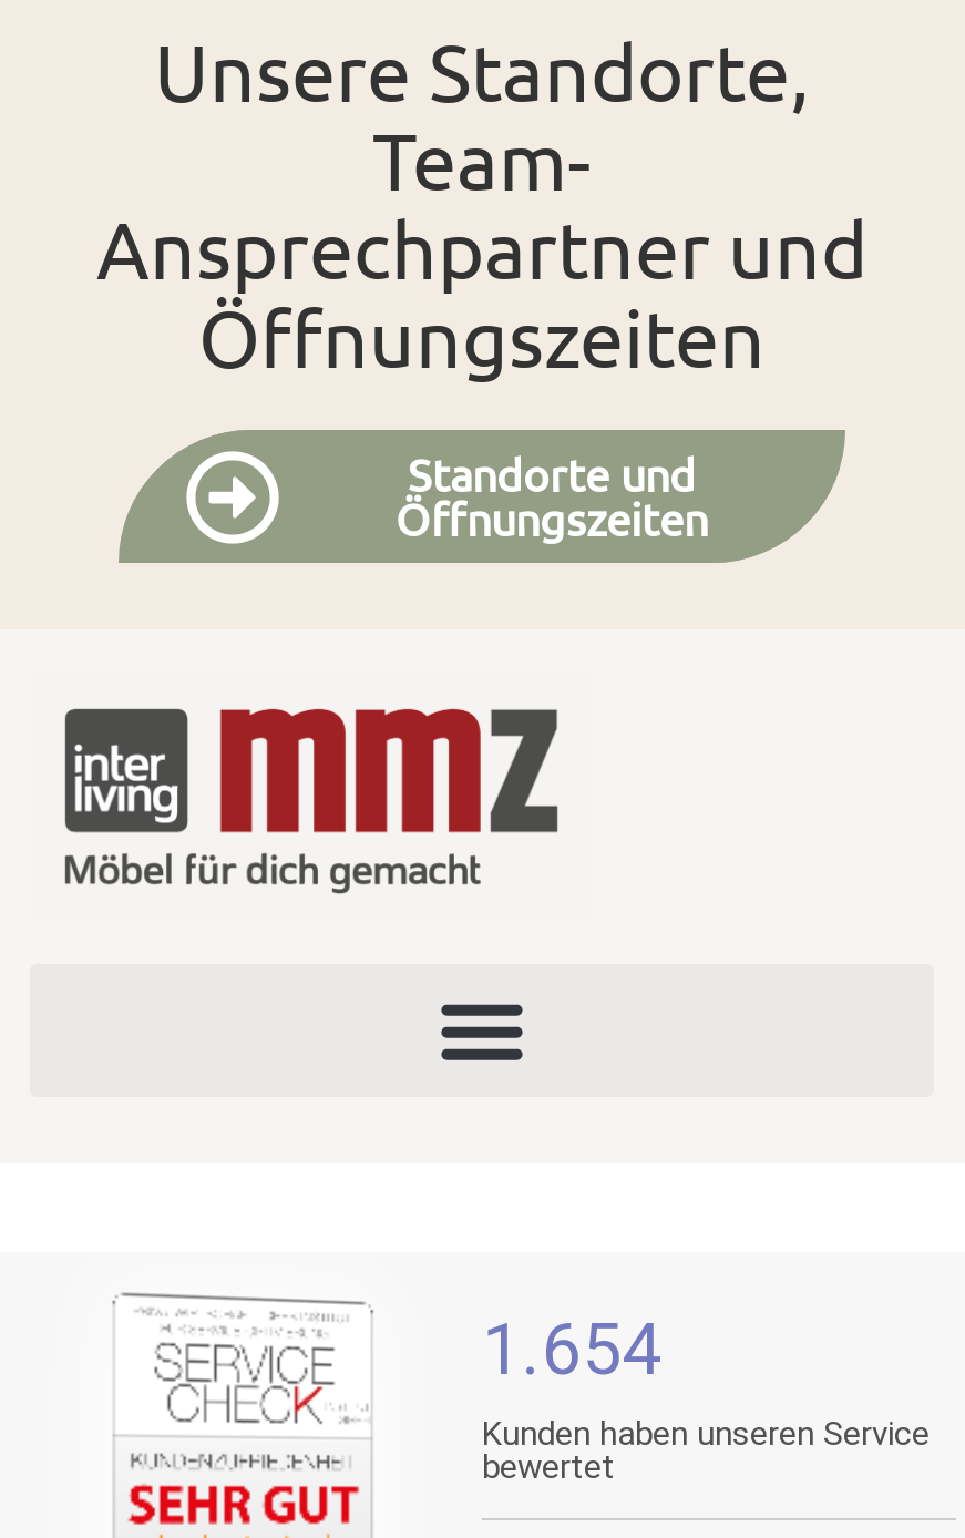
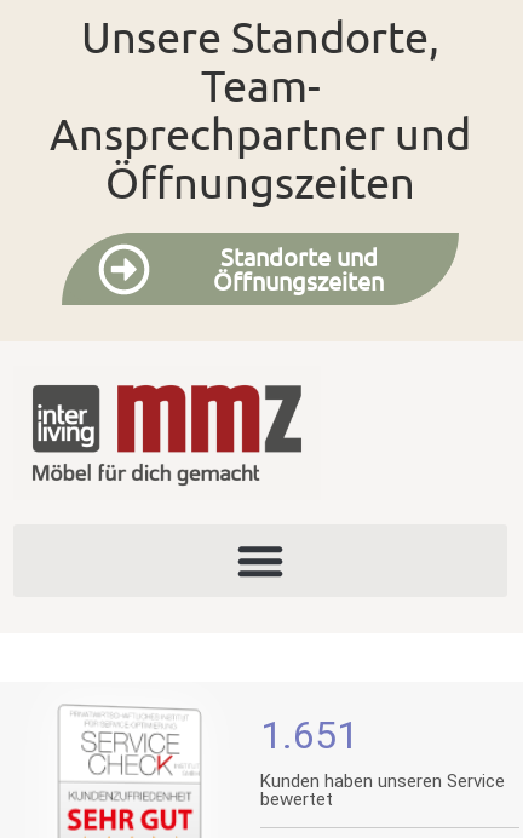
[482,1307,661,1391] 1.654 -> [260,712,358,758] 1.651

